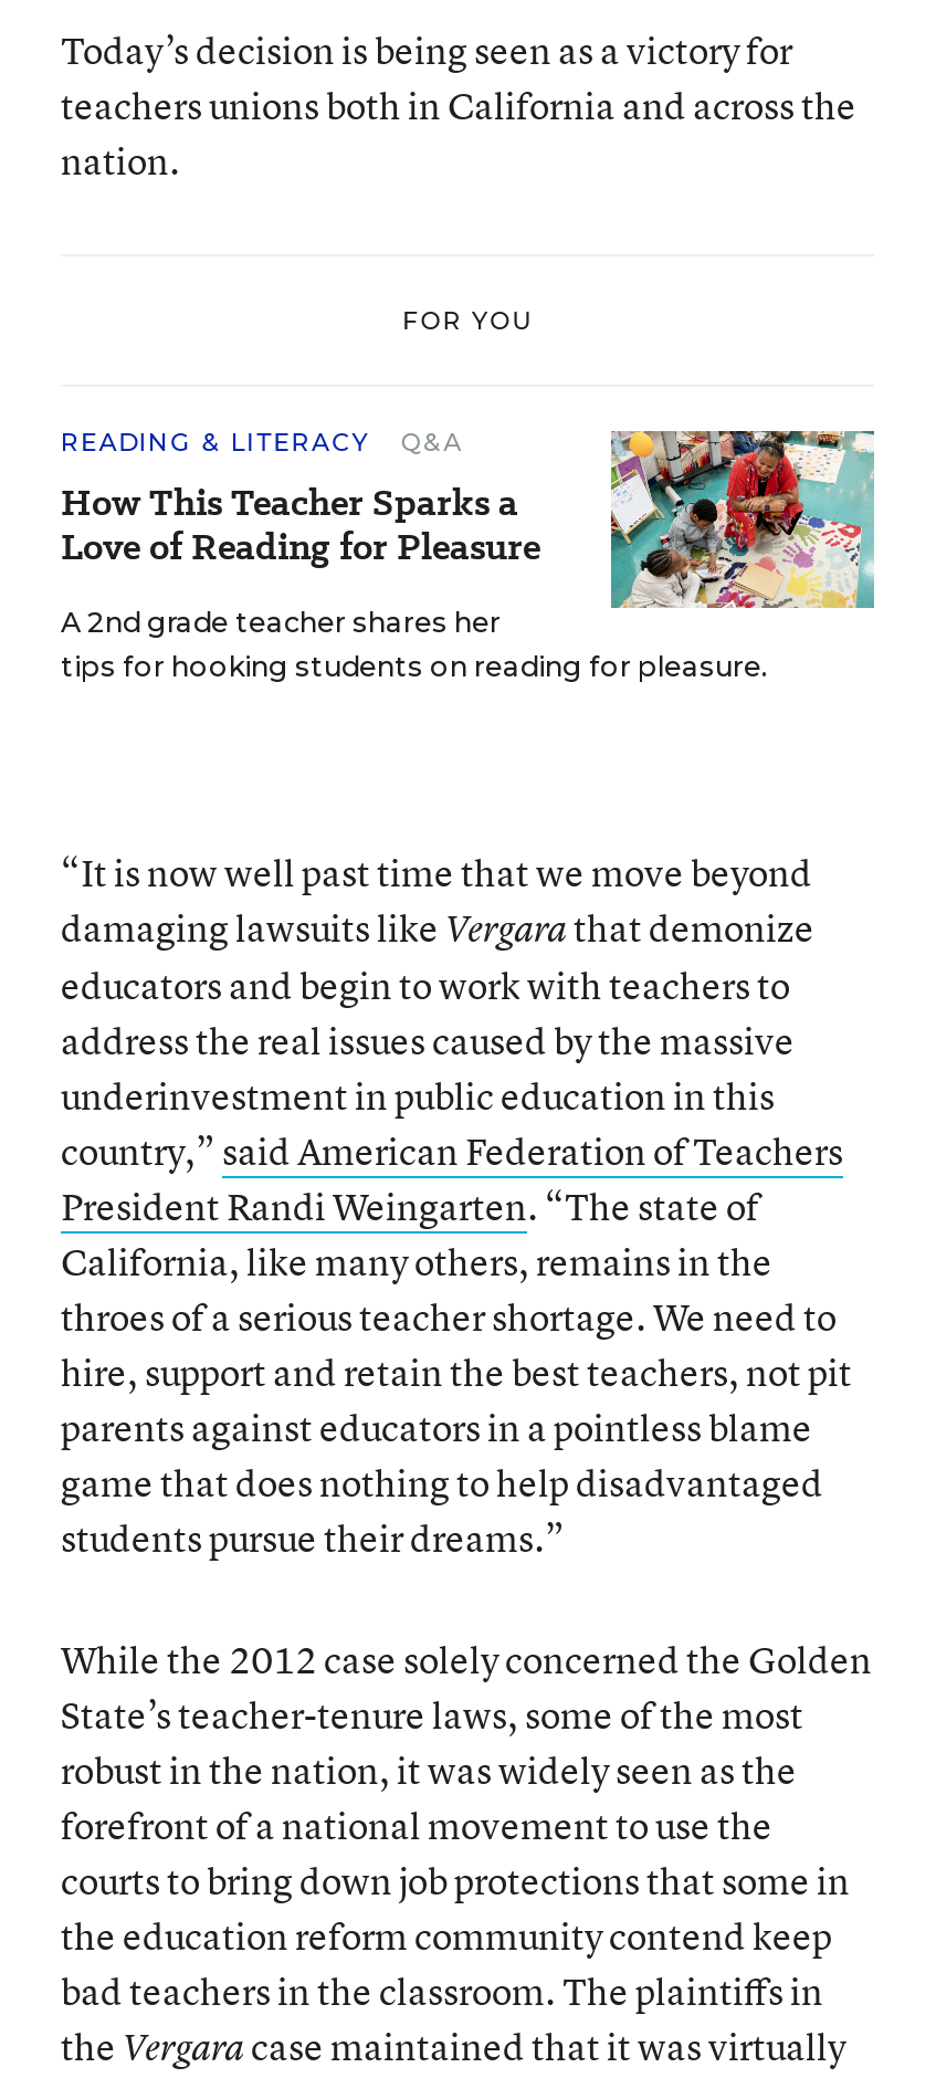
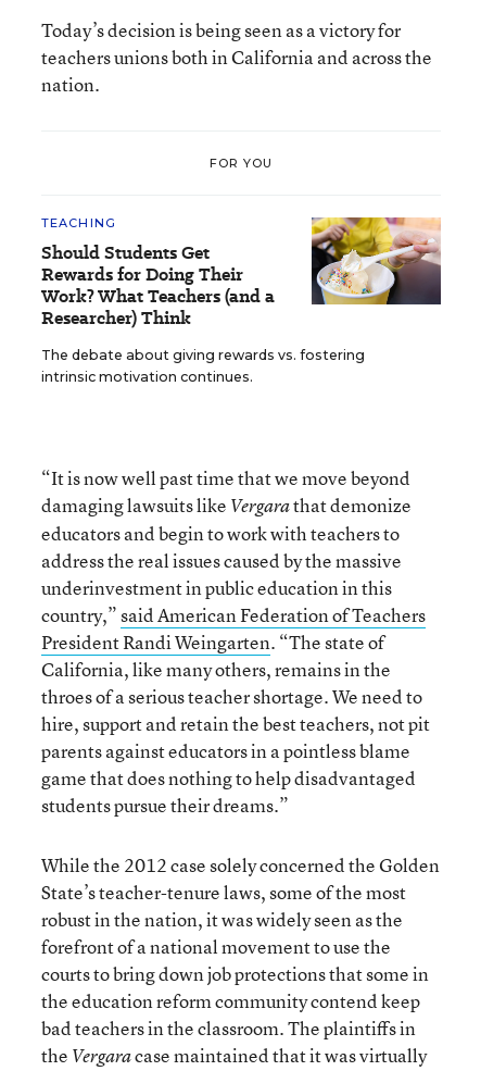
[61,427,876,610] [image] | READING & LITERACY | Q&A | How This Teacher Sparks a | Love of Reading for Pleasure -> [41,215,442,331] [image] | TEACHING | Should Students Get | Rewards for Doing Their | Work? What Teachers (and a | Researcher) Think
[61,606,768,683] A 2nd grade teacher shares her | tips for hooking students on reading for pleasure. -> [41,347,365,385] The debate about giving rewards vs. fostering | intrinsic motivation continues.

